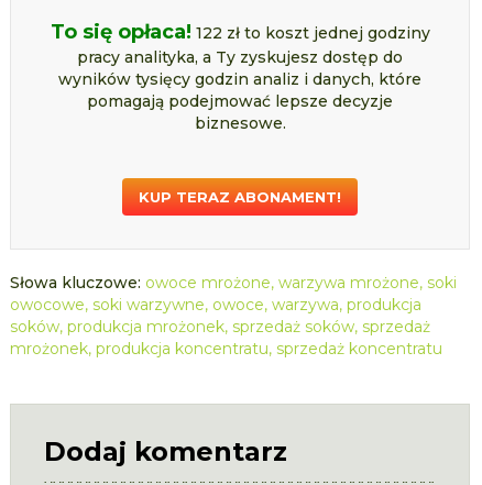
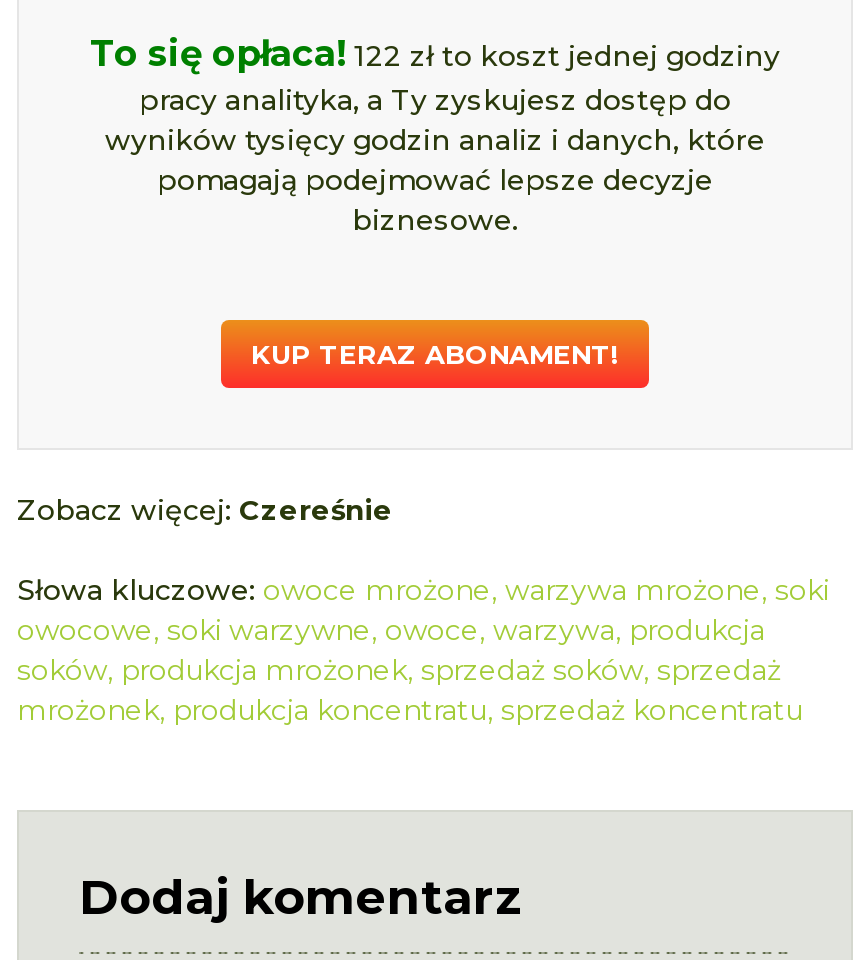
none -> [17,491,393,527] Zobacz więcej: Czereśnie

